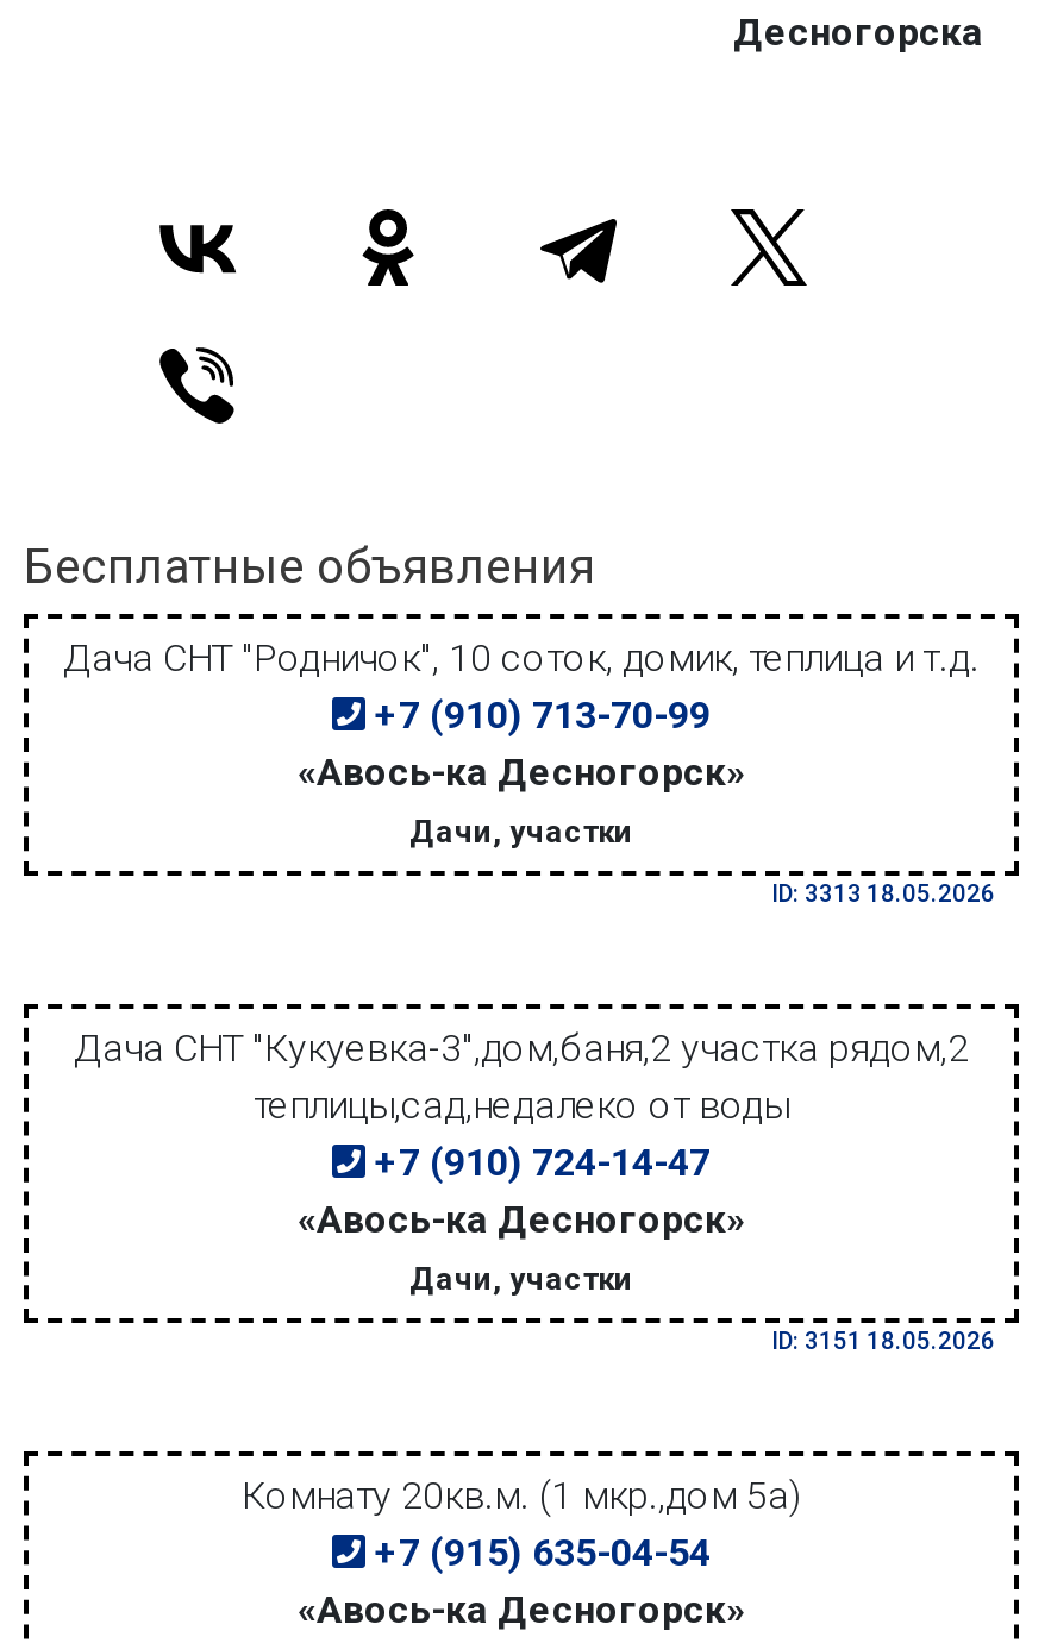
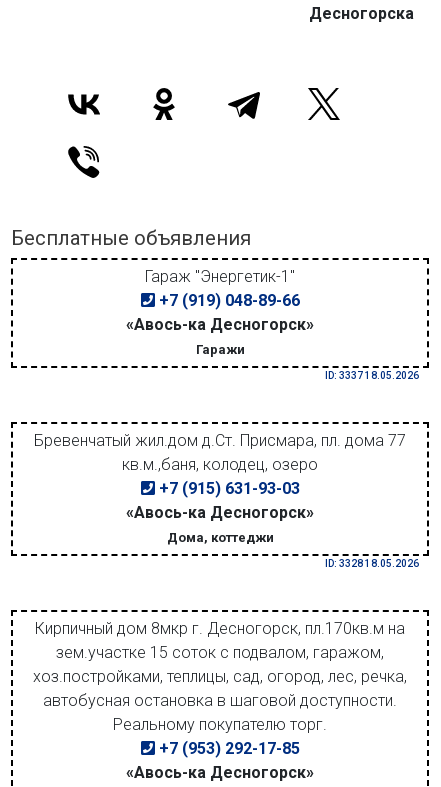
[63,636,980,738] Дача СНТ "Родничок", 10 соток, домик, теплица и т.д. | +7 (910) 713-70-99 -> [145,267,299,310] Гараж "Энергетик-1" | +7 (919) 048-89-66
[409,814,633,850] Дачи, участки -> [195,342,244,357] Гаражи
[771,881,995,907] ID: 3313 18.05.2026 -> [325,370,419,381] ID: 3337 18.05.2026
[74,1026,969,1185] Дача СНТ "Кукуевка-3",дом,баня,2 участка рядом,2 | теплицы,сад,недалеко от воды | +7 (910) 724-14-47 -> [34,431,406,498] Бревенчатый жил.дом д.Ст. Присмара, пл. дома 77 | кв.м.,баня, колодец, озеро | +7 (915) 631-93-03
[409,1262,633,1297] Дачи, участки -> [166,530,273,545] Дома, коттеджи
[771,1328,995,1354] ID: 3151 18.05.2026 -> [325,558,419,569] ID: 3328 18.05.2026
[242,1473,801,1576] Комнату 20кв.м. (1 мкр.,дом 5а) | +7 (915) 635-04-54 -> [33,619,407,758] Кирпичный дом 8мкр г. Десногорск, пл.170кв.м на | зем.участке 15 соток с подвалом, гаражом, | хоз.постройками, теплицы, сад, огород, лес, речка, | автобусная остановка в шаговой доступности. | Реальному покупателю торг. | +7 (953) 292-17-85

